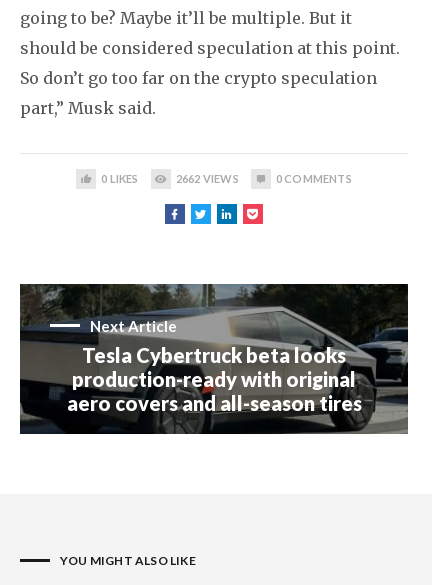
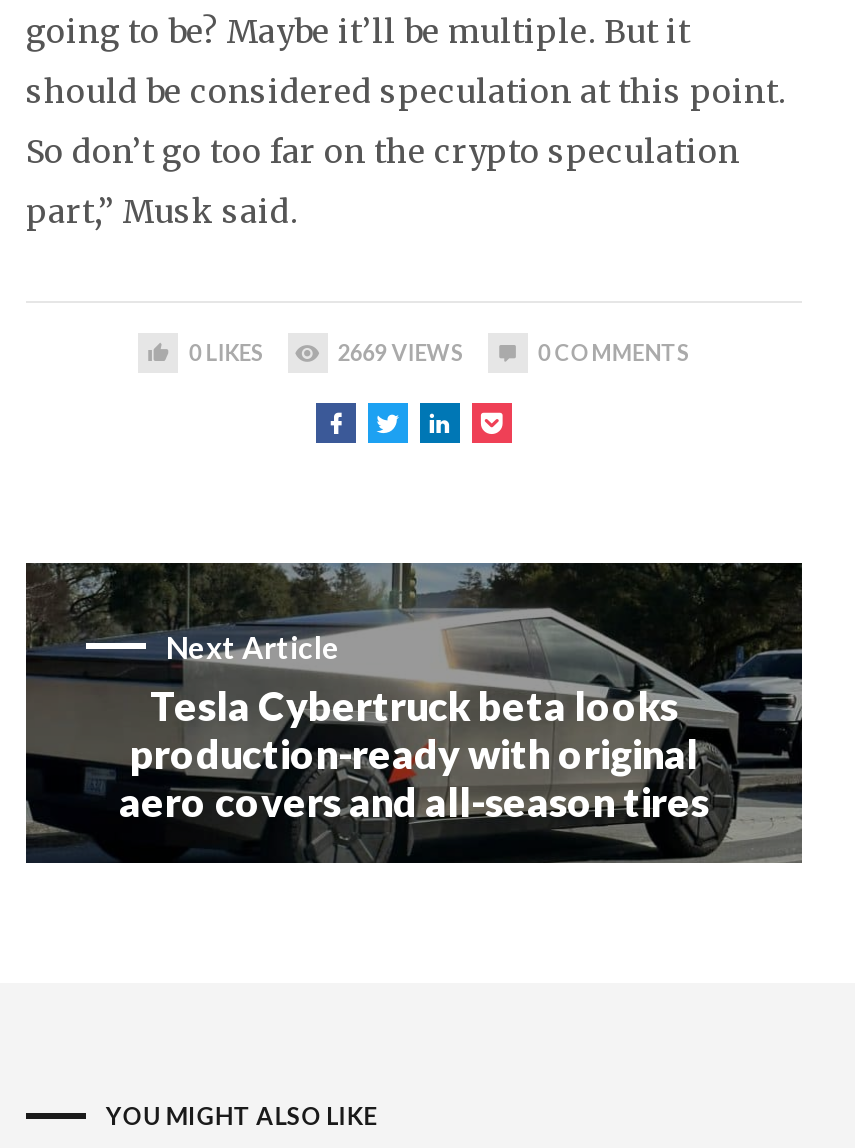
[176,172,239,185] 2662 VIEWS -> [337,339,463,365] 2669 VIEWS

